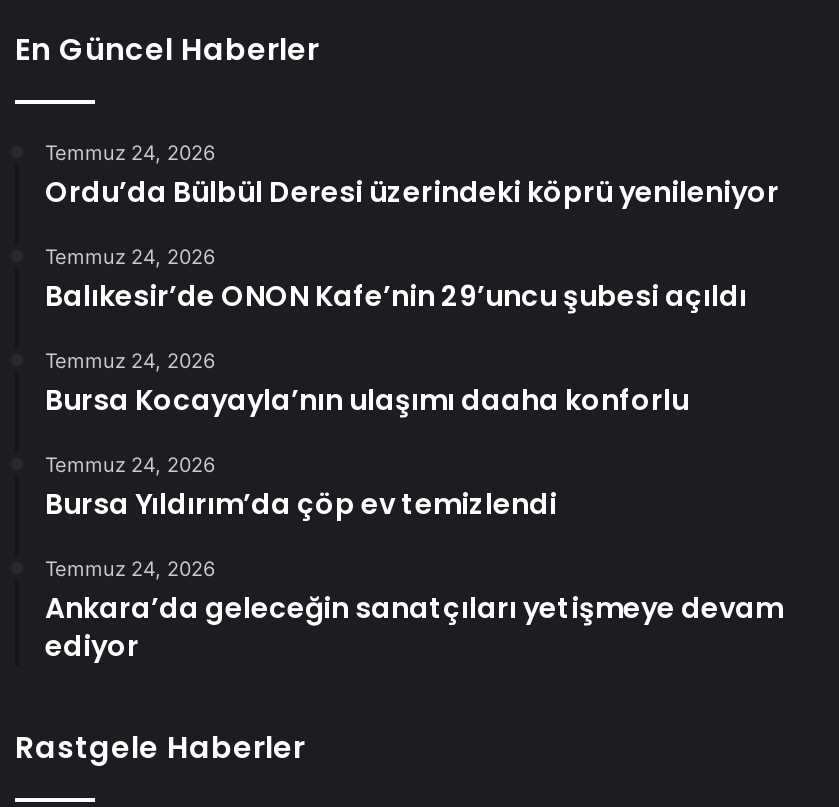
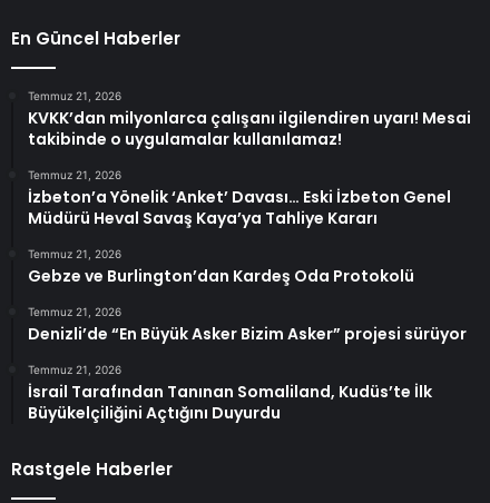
[45,140,779,212] Temmuz 24, 2026 | Ordu’da Bülbül Deresi üzerindeki köprü yenileniyor -> [28,89,471,150] Temmuz 21, 2026 | KVKK’dan milyonlarca çalışanı ilgilendiren uyarı! Mesai | takibinde o uygulamalar kullanılamaz!
[45,244,747,316] Temmuz 24, 2026 | Balıkesir’de ONON Kafe’nin 29’uncu şubesi açıldı -> [28,168,451,229] Temmuz 21, 2026 | İzbeton’a Yönelik ‘Anket’ Davası… Eski İzbeton Genel | Müdürü Heval Savaş Kaya’ya Tahliye Kararı
[45,348,689,420] Temmuz 24, 2026 | Bursa Kocayayla’nın ulaşımı daaha konforlu -> [28,247,414,287] Temmuz 21, 2026 | Gebze ve Burlington’dan Kardeş Oda Protokolü
[45,452,557,524] Temmuz 24, 2026 | Bursa Yıldırım’da çöp ev temizlendi -> [28,305,467,345] Temmuz 21, 2026 | Denizli’de “En Büyük Asker Bizim Asker” projesi sürüyor
[45,556,783,666] Temmuz 24, 2026 | Ankara’da geleceğin sanatçıları yetişmeye devam | ediyor -> [28,363,432,424] Temmuz 21, 2026 | İsrail Tarafından Tanınan Somaliland, Kudüs’te İlk | Büyükelçiliğini Açtığını Duyurdu

